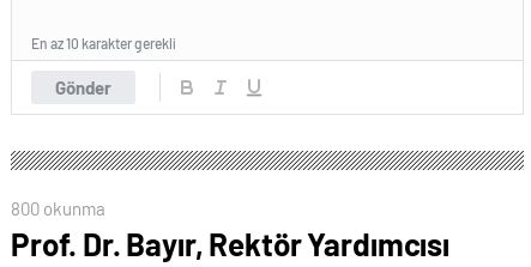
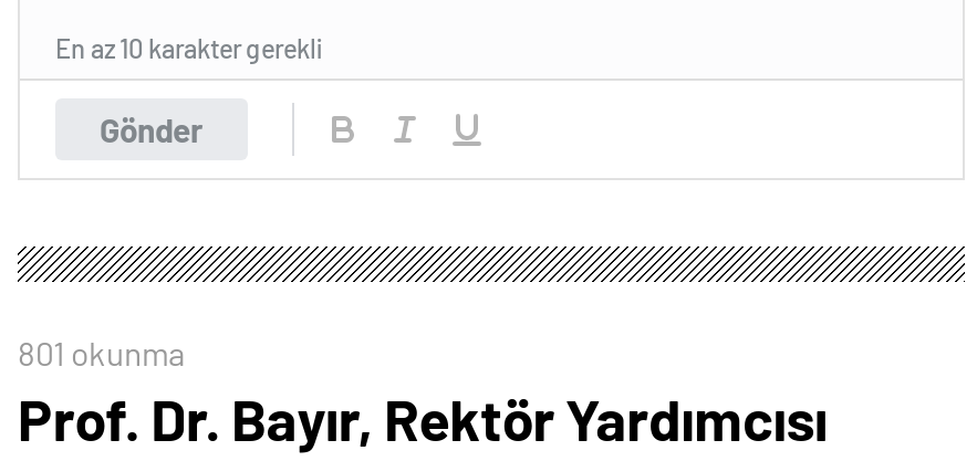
[11,197,105,219] 800 okunma -> [18,332,186,372] 801 okunma

